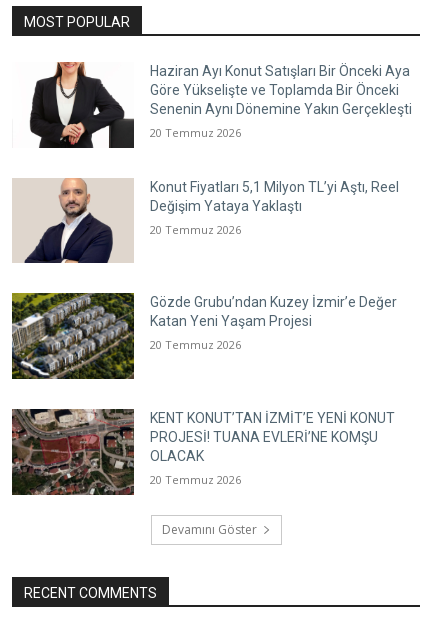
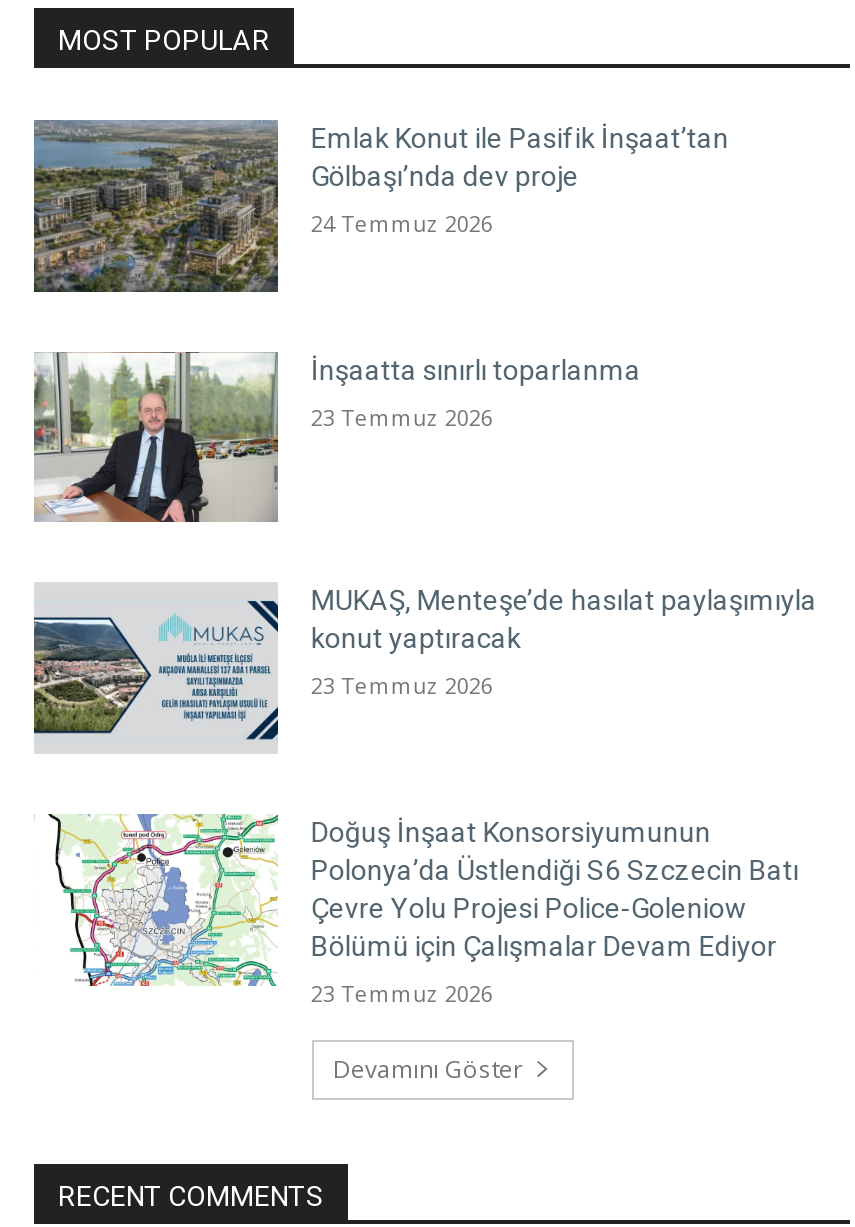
[12,61,412,149] [image] | Haziran Ayı Konut Satışları Bir Önceki Aya | Göre Yükselişte ve Toplamda Bir Önceki | Senenin Aynı Dönemine Yakın Gerçekleşti -> [32,118,729,294] [image] | Emlak Konut ile Pasifik İnşaat’tan | Gölbaşı’nda dev proje
[150,125,241,140] 20 Temmuz 2026 -> [311,208,493,238] 24 Temmuz 2026
[13,178,399,264] [image] | Konut Fiyatları 5,1 Milyon TL’yi Aştı, Reel | Değişim Yataya Yaklaştı -> [32,352,641,524] [image] | İnşaatta sınırlı toparlanma
[150,222,241,237] 20 Temmuz 2026 -> [311,402,493,432] 23 Temmuz 2026
[11,292,397,380] [image] | Gözde Grubu’ndan Kuzey İzmir’e Değer | Katan Yeni Yaşam Projesi -> [32,584,817,754] [image] | MUKAŞ, Menteşe’de hasılat paylaşımıyla | konut yaptıracak
[150,337,241,352] 20 Temmuz 2026 -> [311,671,493,701] 23 Temmuz 2026
[11,408,395,496] [image] | KENT KONUT’TAN İZMİT’E YENİ KONUT | PROJESİ! TUANA EVLERİ’NE KOMŞU | OLACAK -> [34,814,799,988] [image] | Doğuş İnşaat Konsorsiyumunun | Polonya’da Üstlendiği S6 Szczecin Batı | Çevre Yolu Projesi Police-Goleniow | Bölümü için Çalışmalar Devam Ediyor
[150,472,241,487] 20 Temmuz 2026 -> [311,978,493,1008] 23 Temmuz 2026

